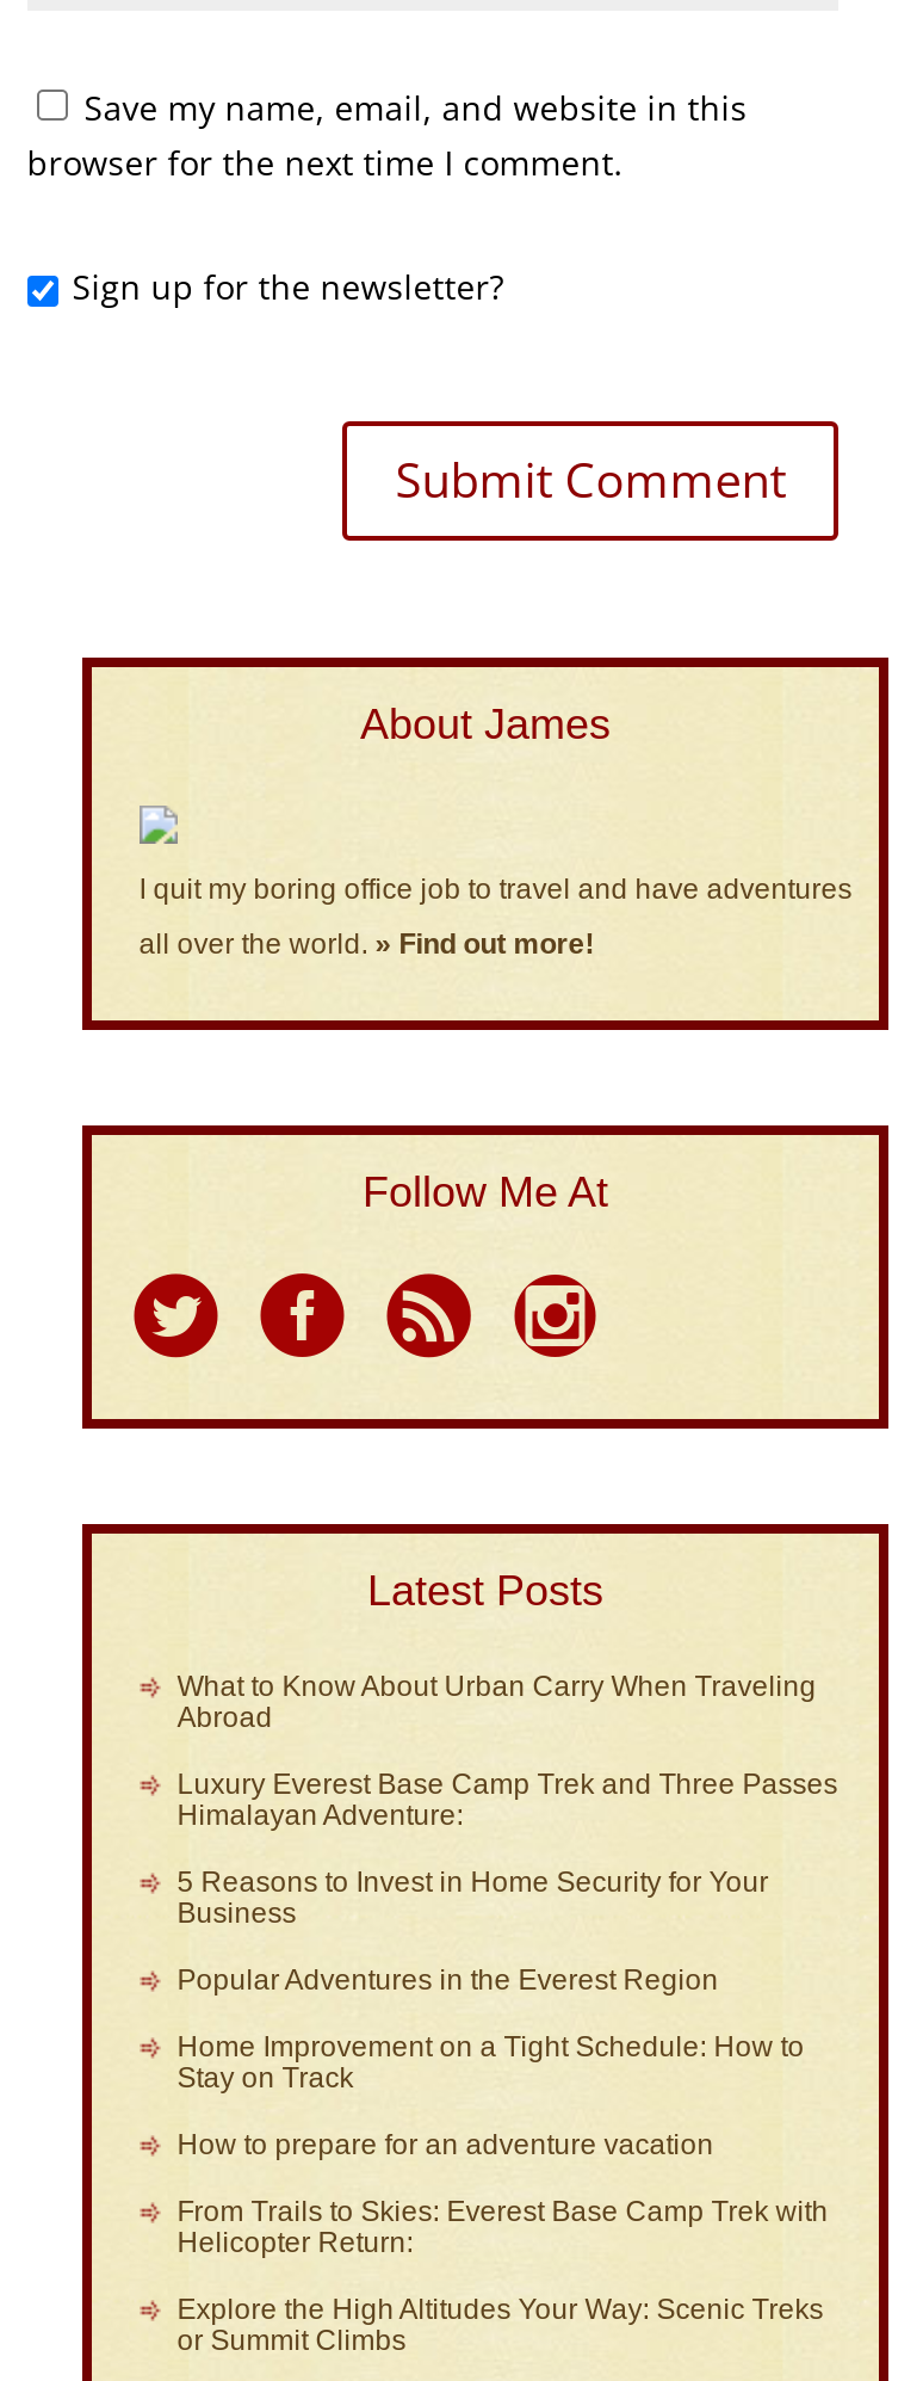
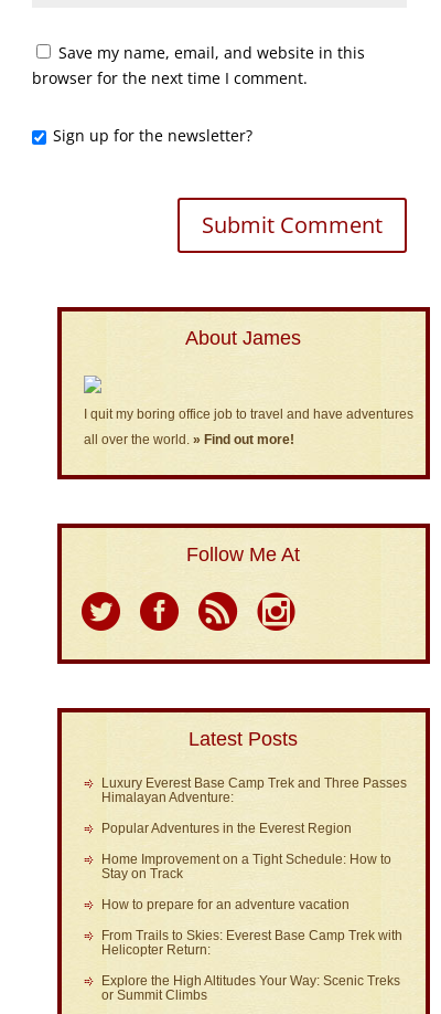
[177,1670,816,1734] What to Know About Urban Carry When Traveling | Abroad -> none
[177,1865,769,1930] 5 Reasons to Invest in Home Security for Your | Business -> none

